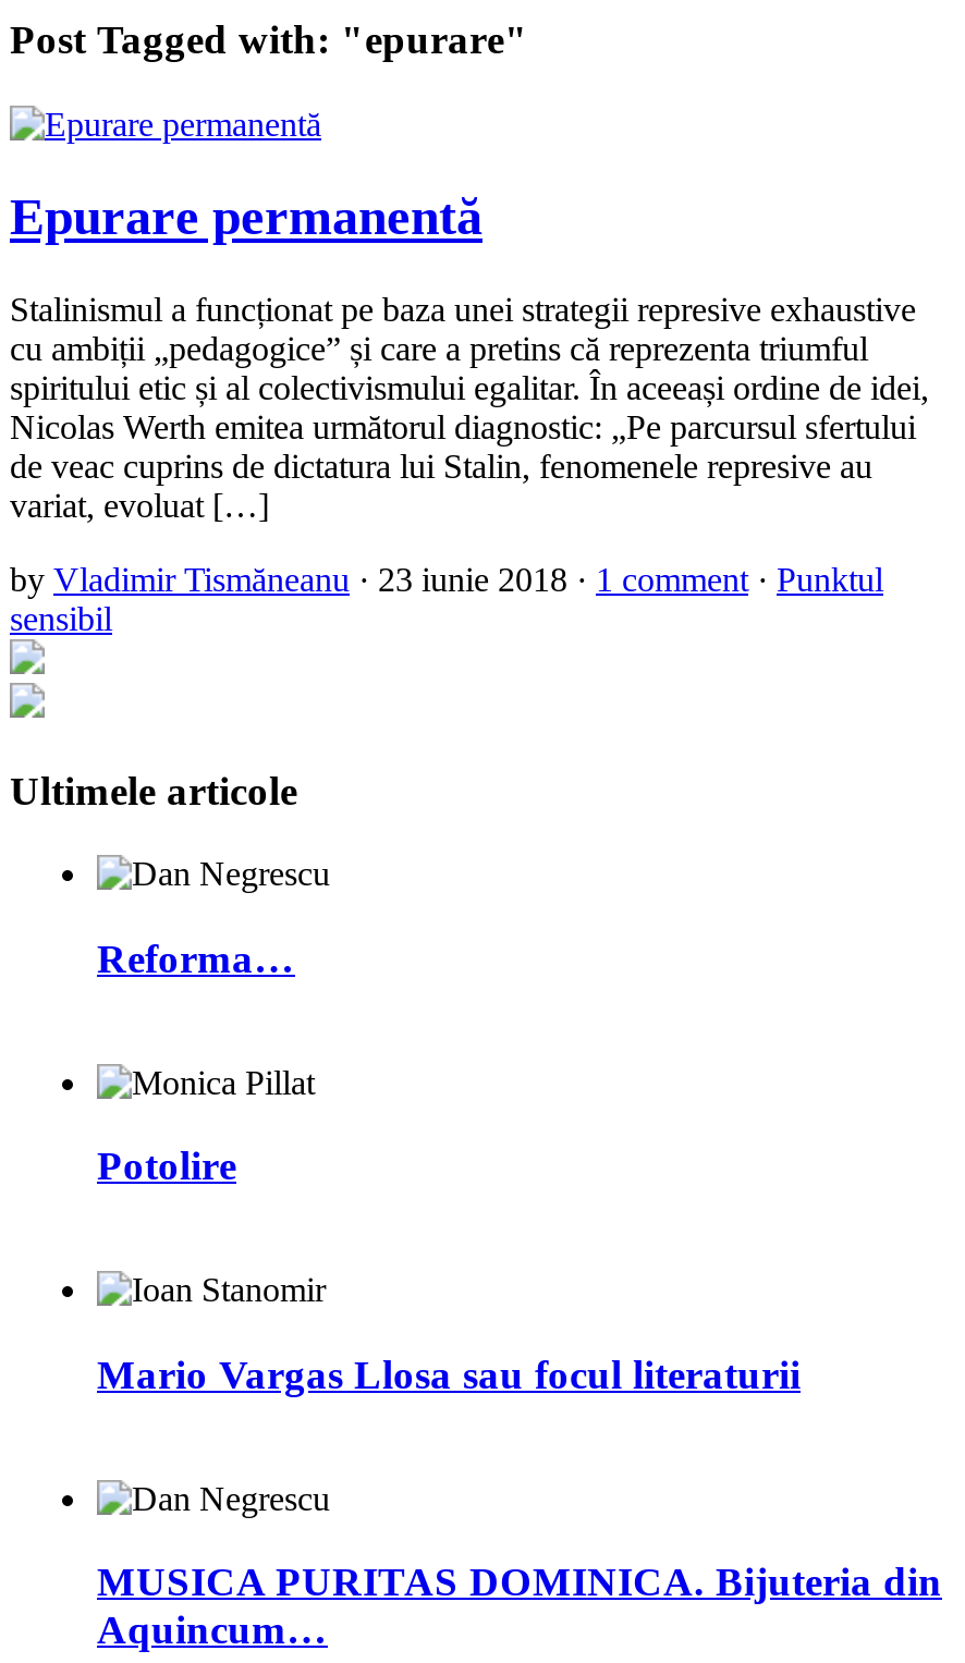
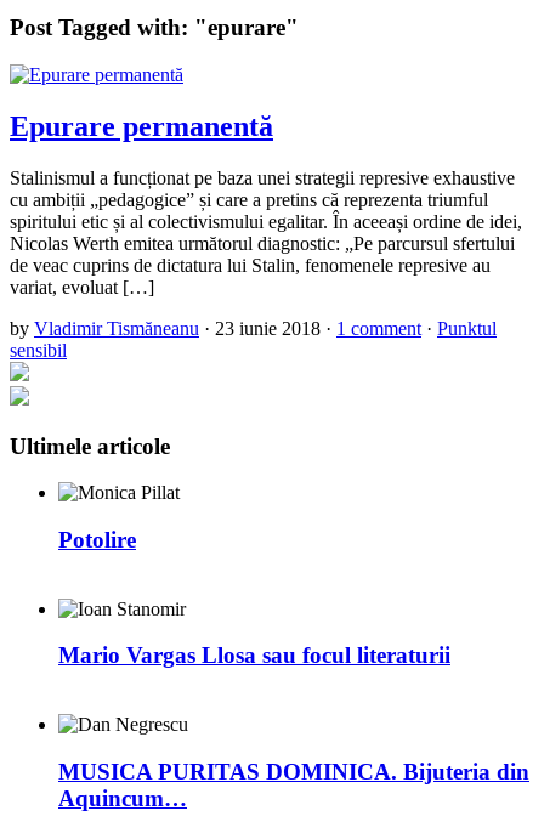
[97,936,295,981] Reforma… -> none

